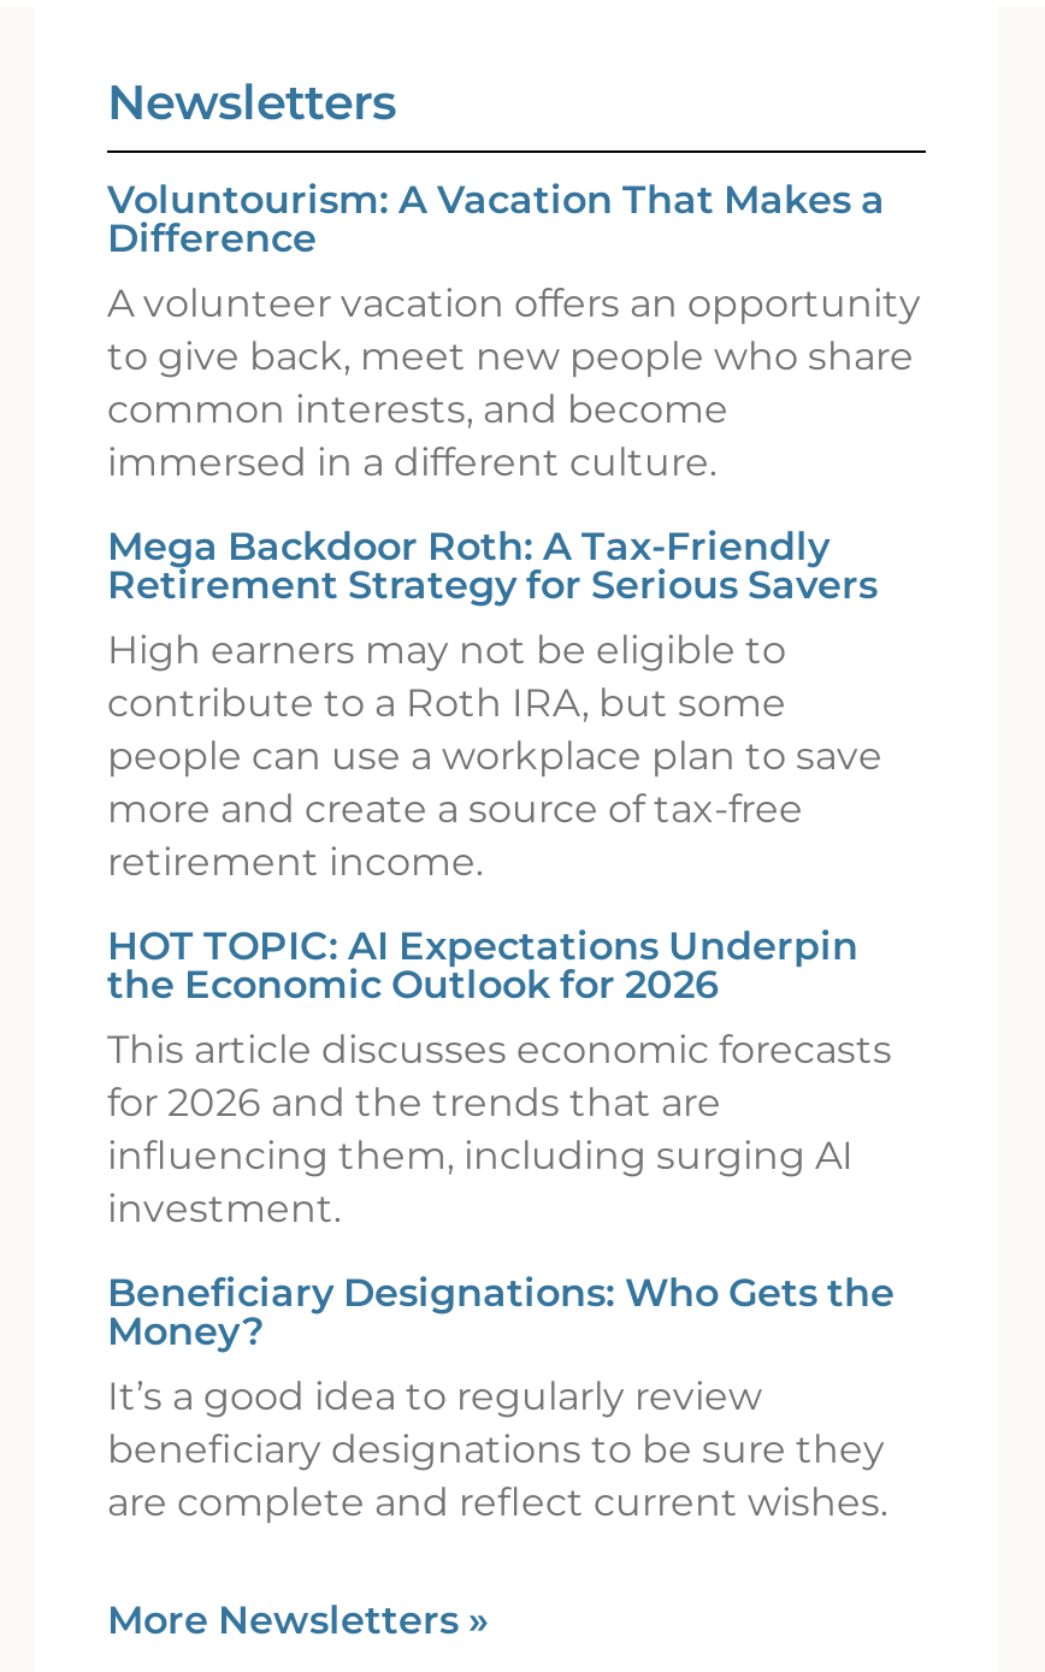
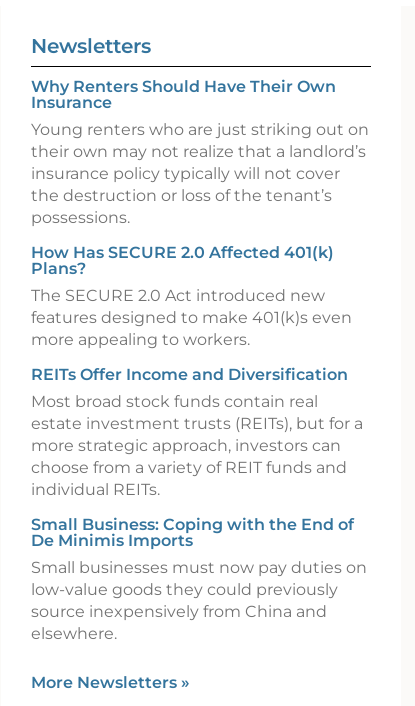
[107,178,921,486] Voluntourism: A Vacation That Makes a | Difference | A volunteer vacation offers an opportunity | to give back, meet new people who share | common interests, and become | immersed in a different culture. -> [31,77,369,227] Why Renters Should Have Their Own | Insurance | Young renters who are just striking out on | their own may not realize that a landlord’s | insurance policy typically will not cover | the destruction or loss of the tenant’s | possessions.
[107,525,882,886] Mega Backdoor Roth: A Tax-Friendly | Retirement Strategy for Serious Savers | High earners may not be eligible to | contribute to a Roth IRA, but some | people can use a workplace plan to save | more and create a source of tax-free | retirement income. -> [31,243,352,349] How Has SECURE 2.0 Affected 401(k) | Plans? | The SECURE 2.0 Act introduced new | features designed to make 401(k)s even | more appealing to workers.
[107,924,892,1232] HOT TOPIC: AI Expectations Underpin | the Economic Outlook for 2026 | This article discusses economic forecasts | for 2026 and the trends that are | influencing them, including surging AI | investment. -> [31,365,363,499] REITs Offer Income and Diversification | Most broad stock funds contain real | estate investment trusts (REITs), but for a | more strategic approach, investors can | choose from a variety of REIT funds and | individual REITs.
[107,1271,895,1526] Beneficiary Designations: Who Gets the | Money? | It’s a good idea to regularly review | beneficiary designations to be sure they | are complete and reflect current wishes. -> [31,515,367,643] Small Business: Coping with the End of | De Minimis Imports | Small businesses must now pay duties on | low-value goods they could previously | source inexpensively from China and | elsewhere.

